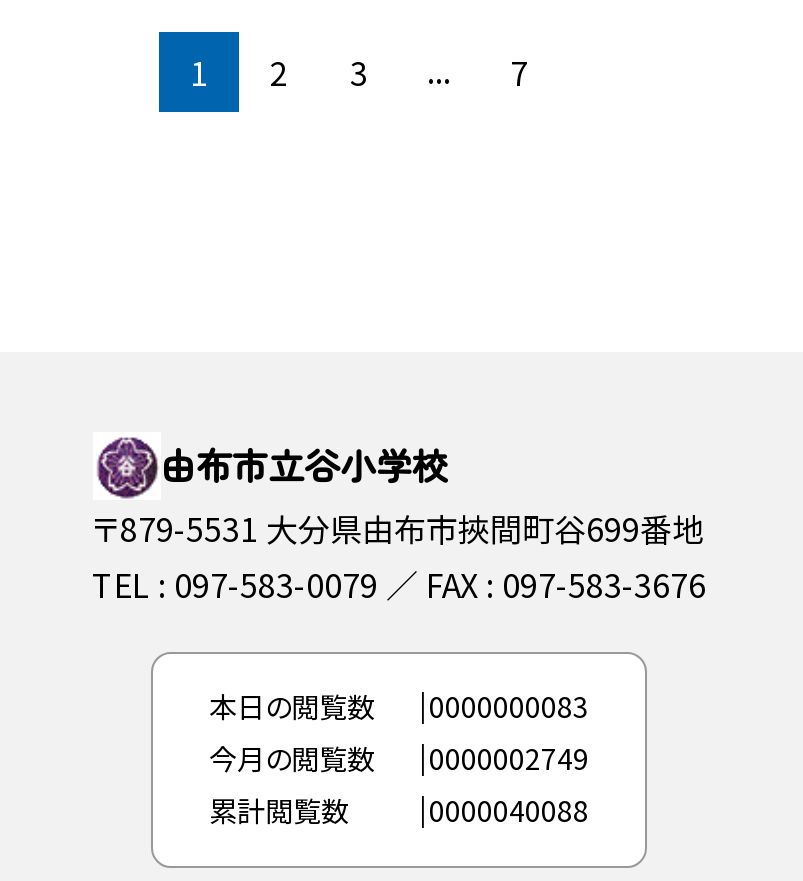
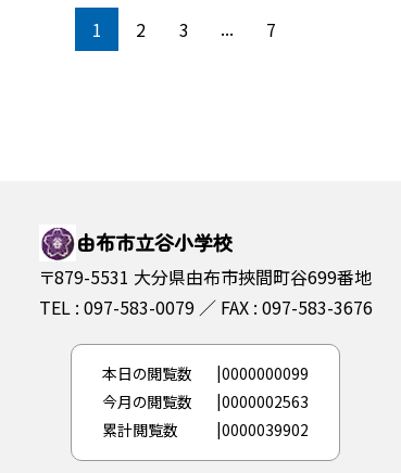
[209,687,589,727] 本日の閲覧数 0000000083 -> [102,363,309,384] 本日の閲覧数 0000000099
[209,739,589,779] 今月の閲覧数 0000002749 -> [102,391,309,413] 今月の閲覧数 0000002563
[209,791,589,831] 累計閲覧数 0000040088 -> [102,419,309,441] 累計閲覧数 0000039902

